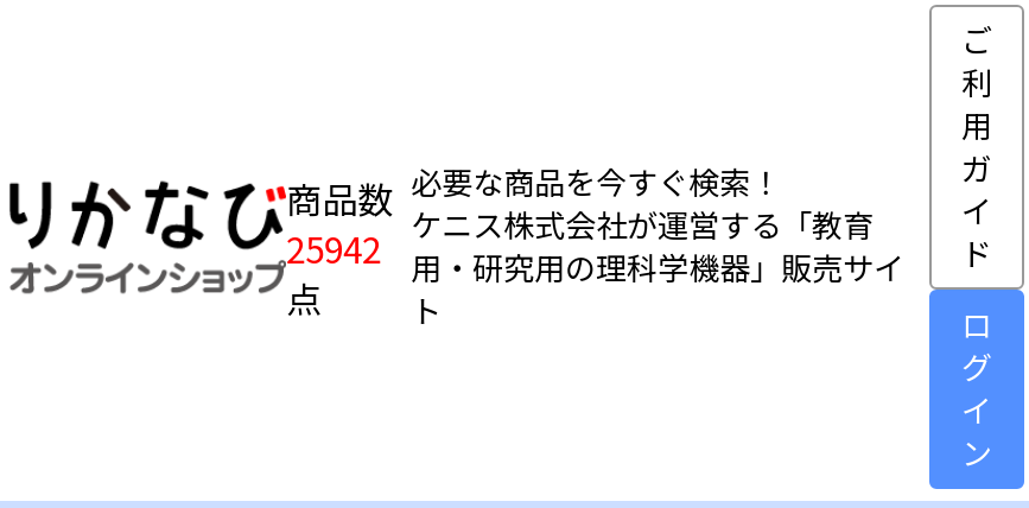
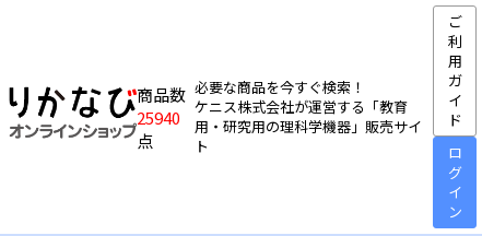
[286,188,992,290] 25942 ケニス株式会社が運営する「教育 用・研究用の理科学機器」販売サイ イ ド -> [137,90,462,137] 25940 ケニス株式会社が運営する「教育 用・研究用の理科学機器」販売サイ イ ド

